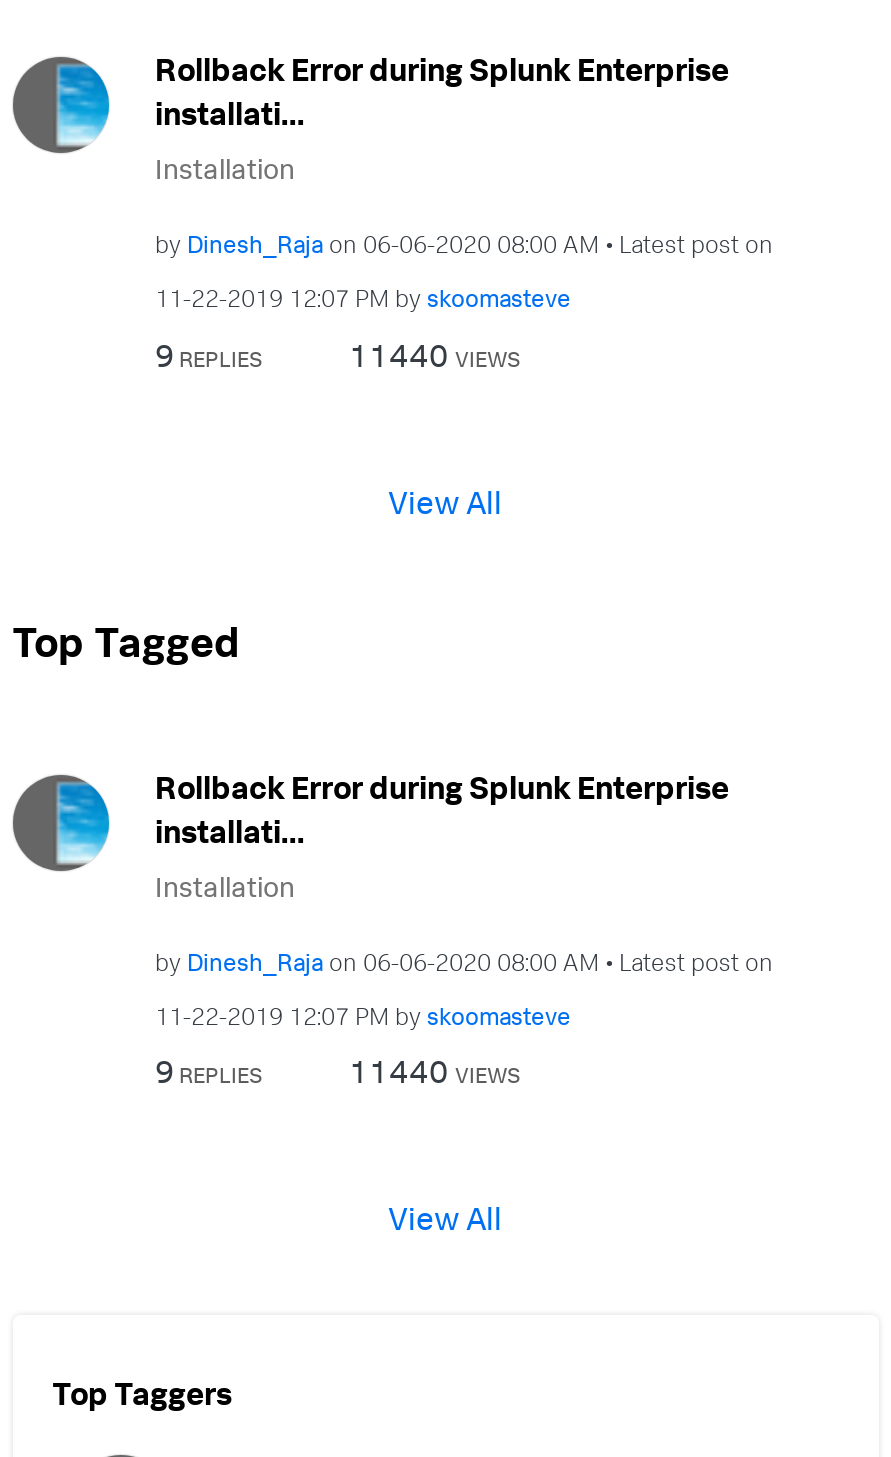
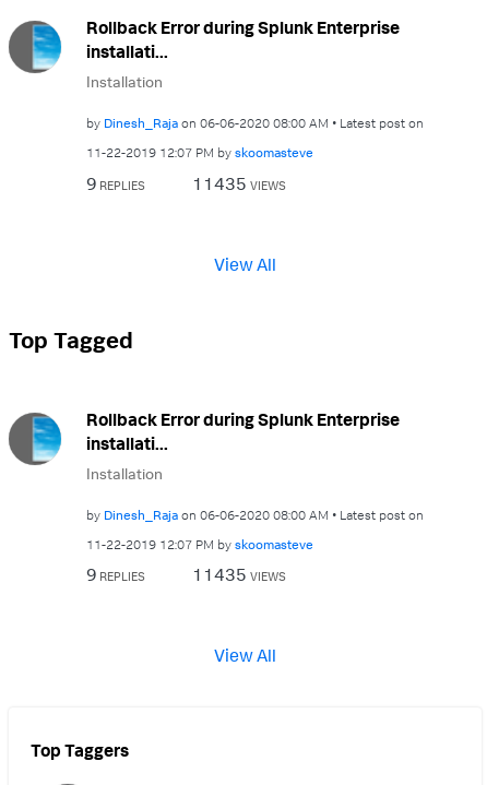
[349,334,521,374] 11440 VIEWS -> [192,172,286,194] 11435 VIEWS
[349,1051,521,1091] 11440 VIEWS -> [192,563,286,585] 11435 VIEWS

